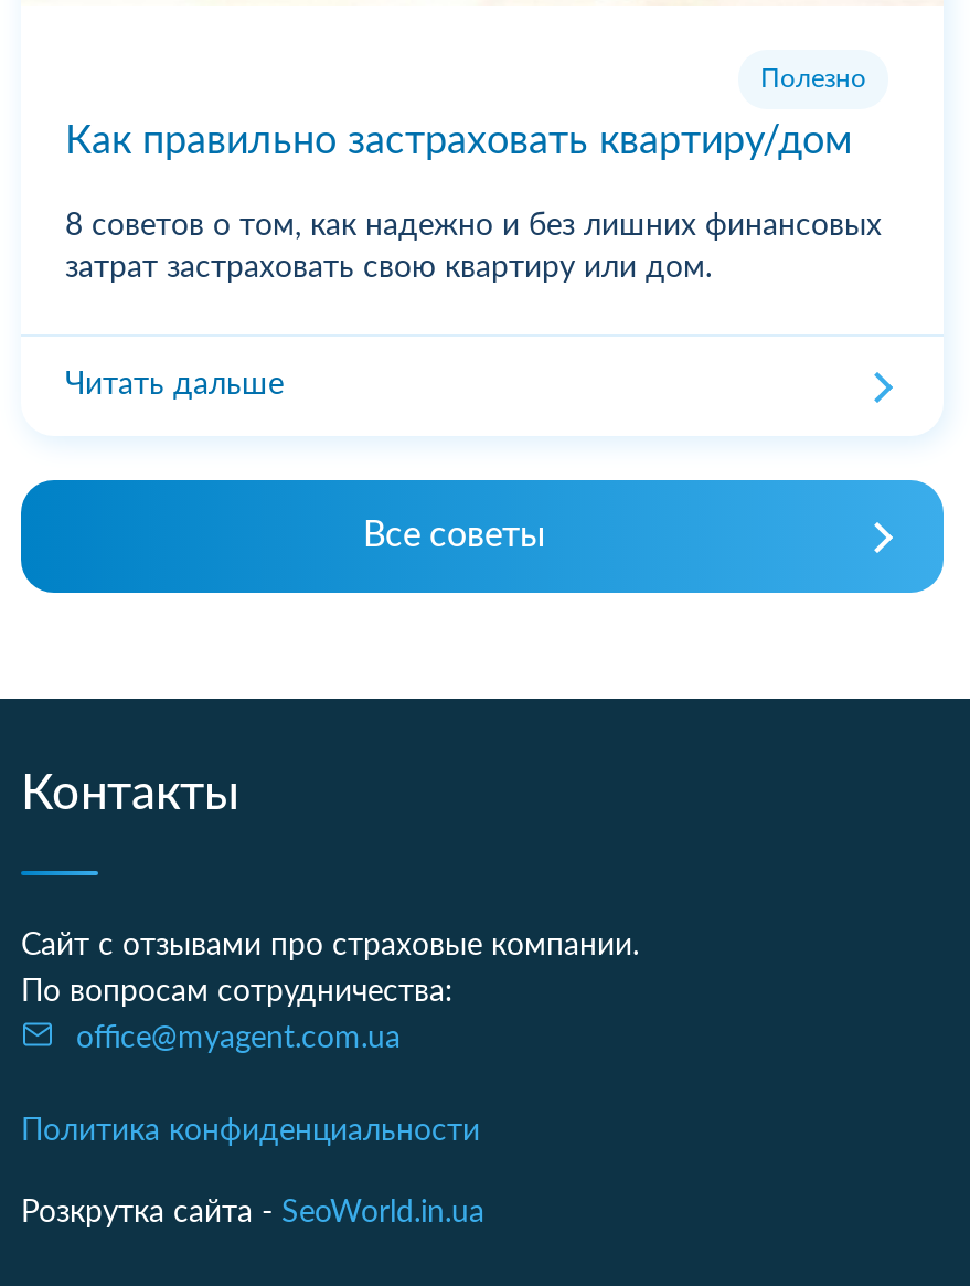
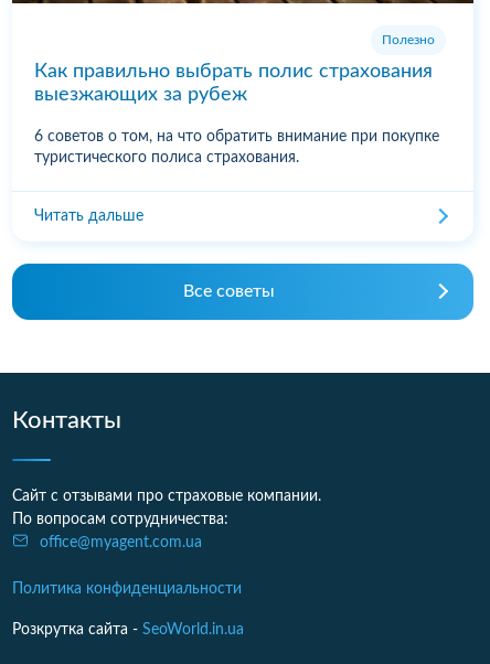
[65,123,853,162] Как правильно застраховать квартиру/дом -> [34,61,433,104] Как правильно выбрать полис страхования | выезжающих за рубеж
[65,211,882,284] 8 советов о том, как надежно и без лишних финансовых | затрат застраховать свою квартиру или дом. -> [34,128,439,165] 6 советов о том, на что обратить внимание при покупке | туристического полиса страхования.

